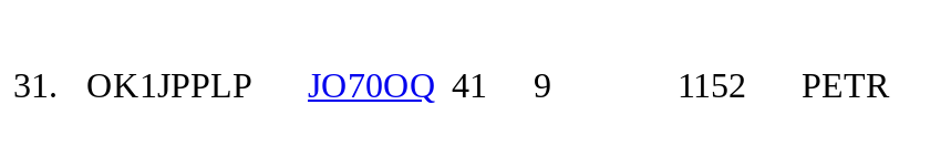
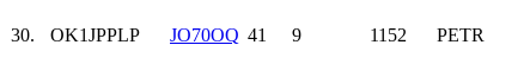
[13,66,551,103] 31. OK1JPPLP JO70OQ 41 9 -> [11,25,301,45] 30. OK1JPPLP JO70OQ 41 9

